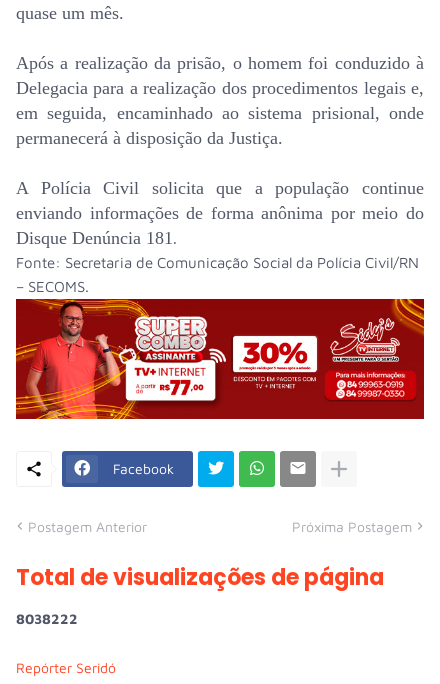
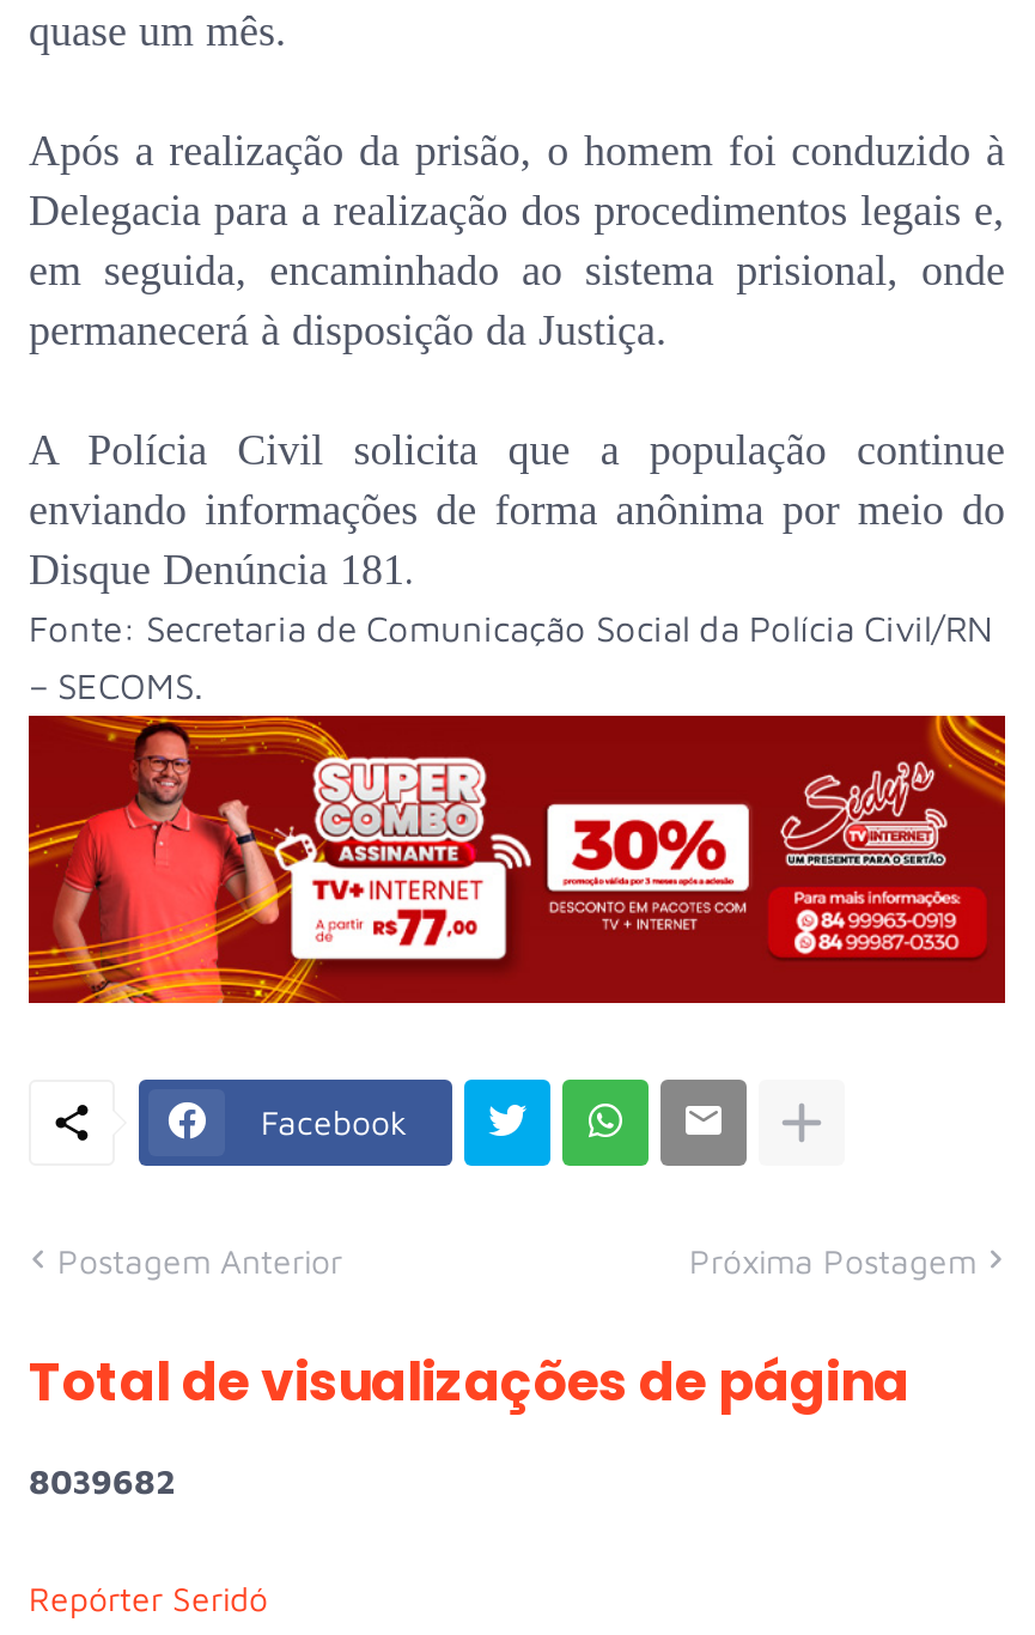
[16,610,78,627] 8038222 -> [29,1460,177,1500] 8039682

